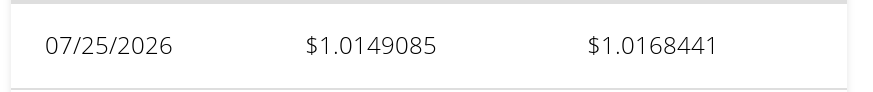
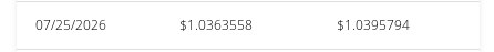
[305,28,437,62] $1.0149085 -> [179,15,253,34] $1.0363558
[587,28,719,62] $1.0168441 -> [337,15,410,34] $1.0395794

